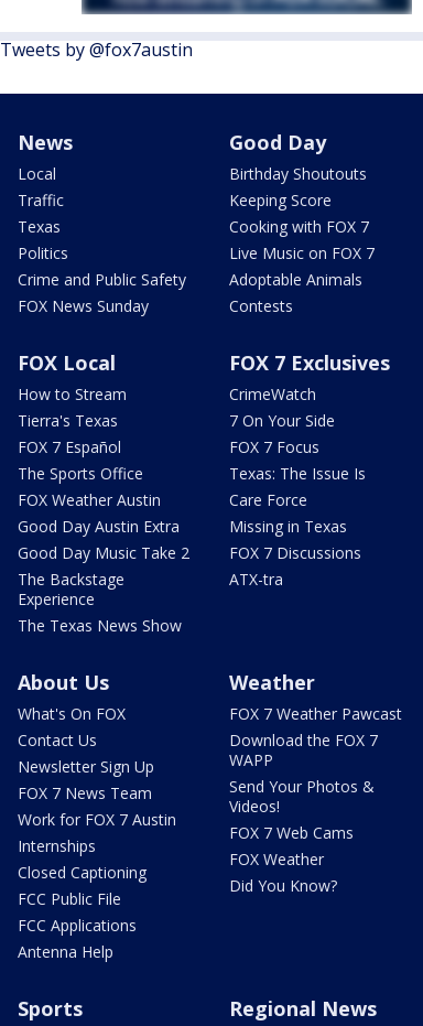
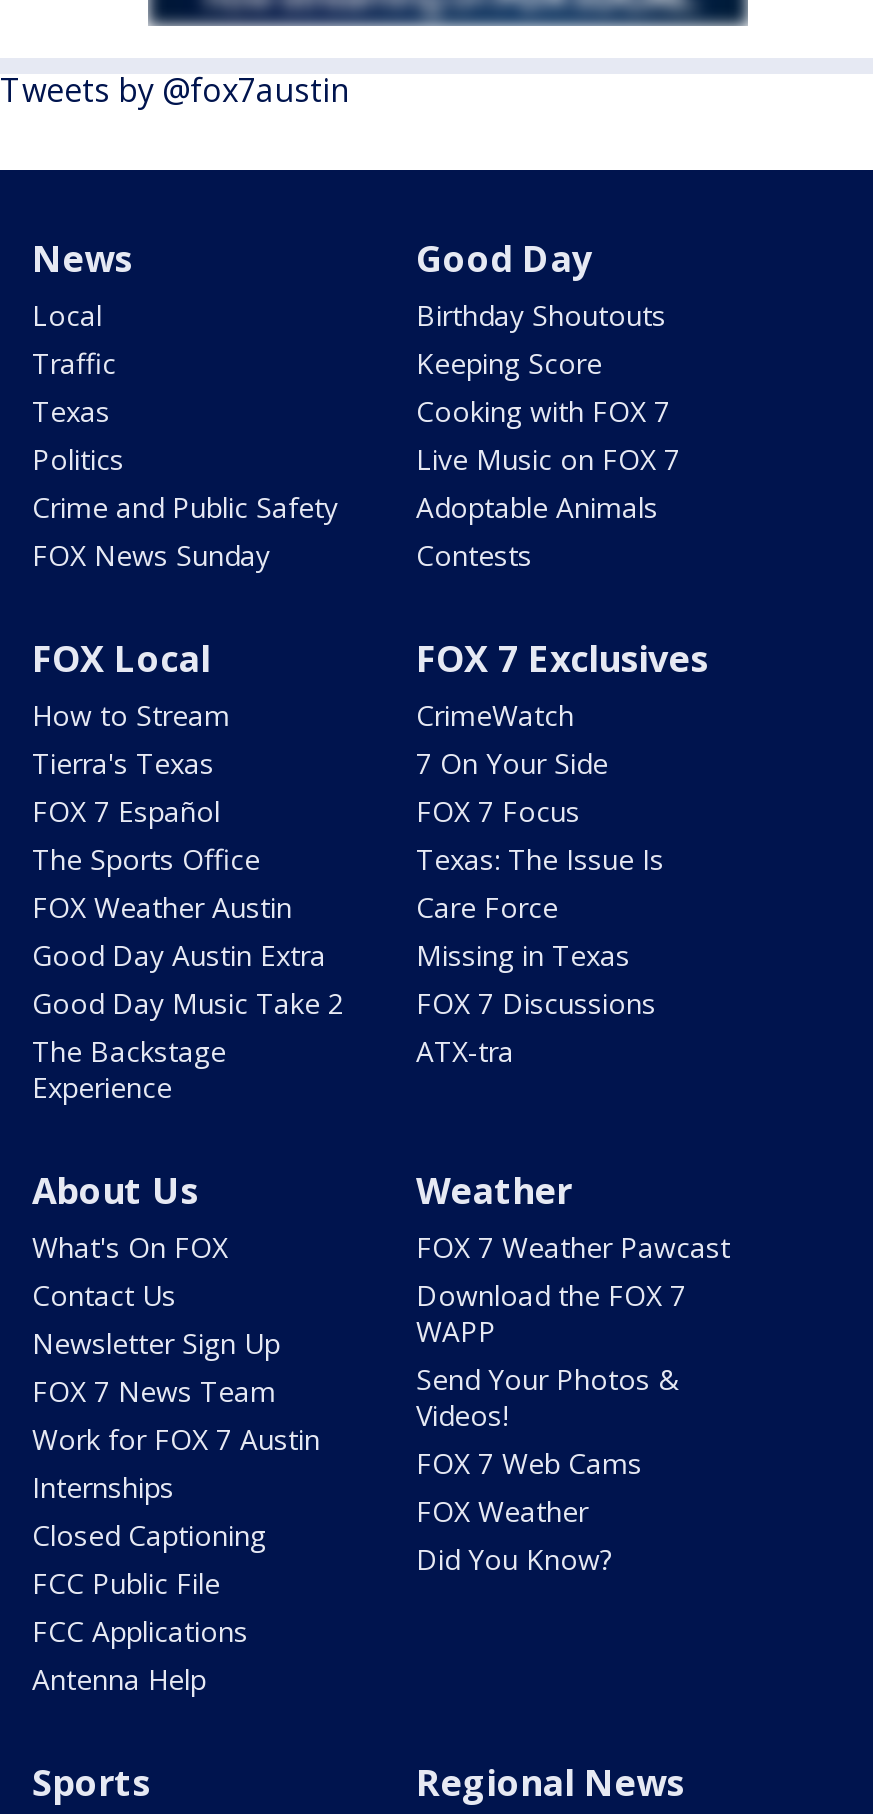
[18,614,182,635] The Texas News Show -> none

